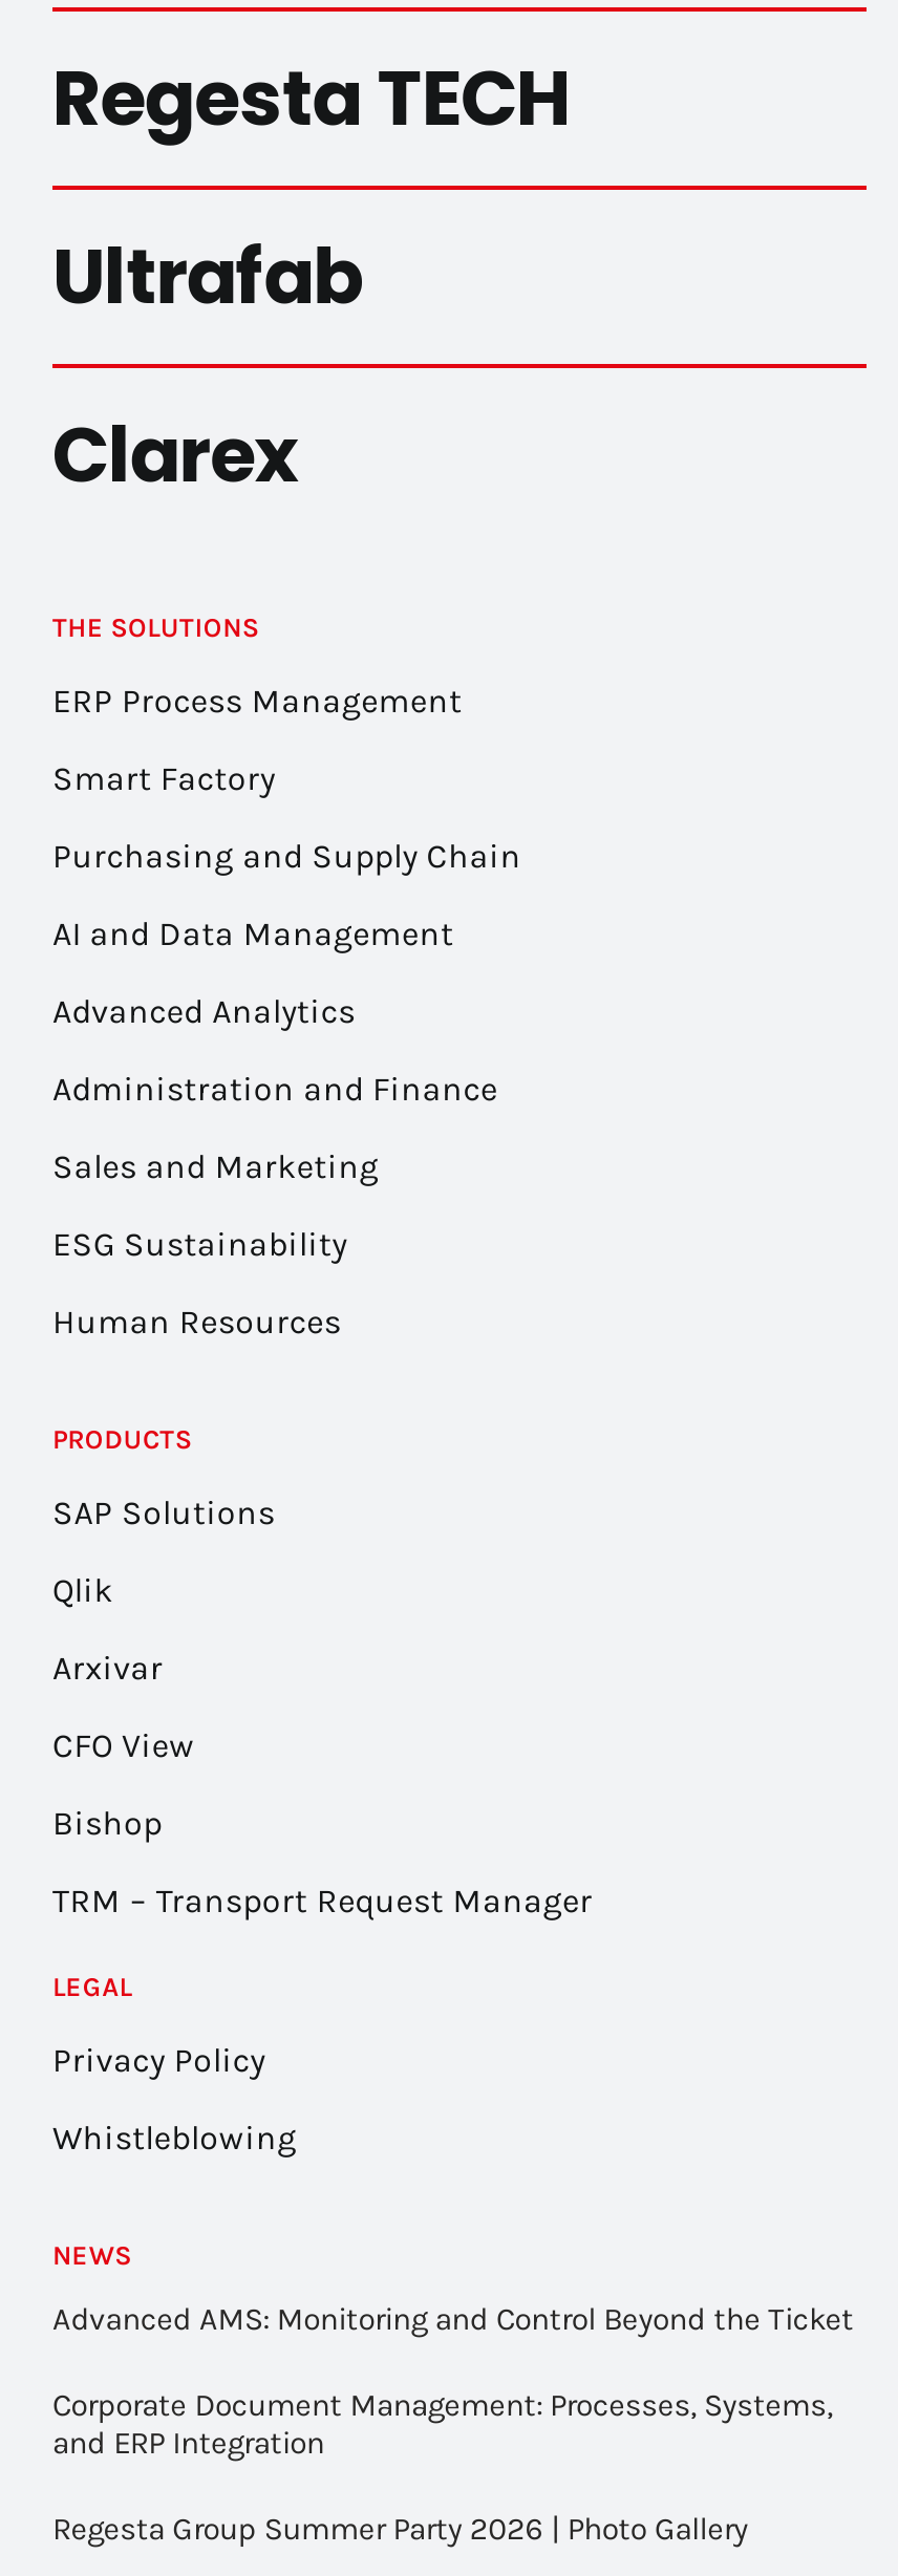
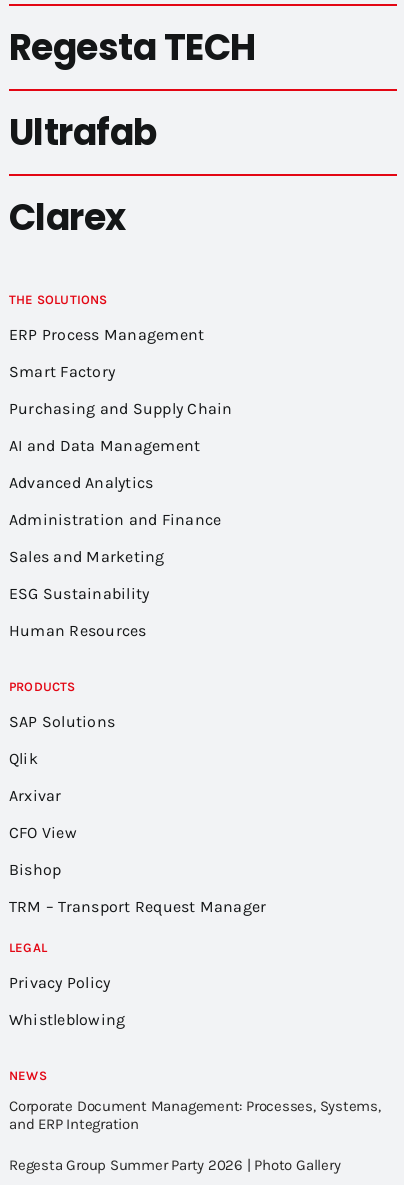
[52,2300,854,2337] Advanced AMS: Monitoring and Control Beyond the Ticket -> none

